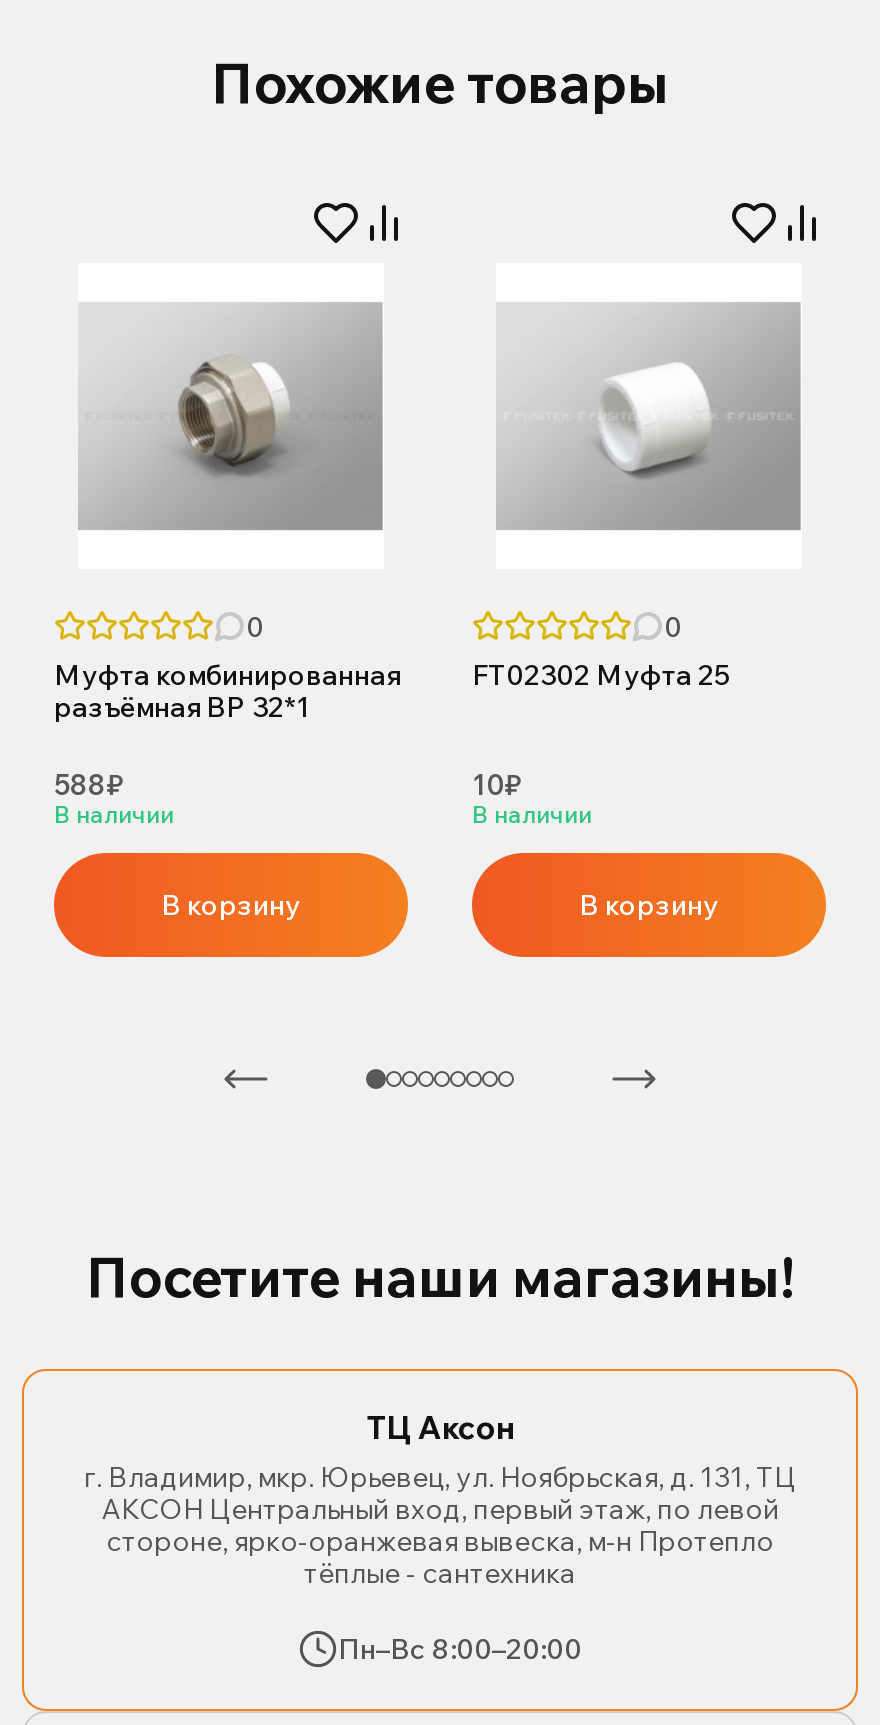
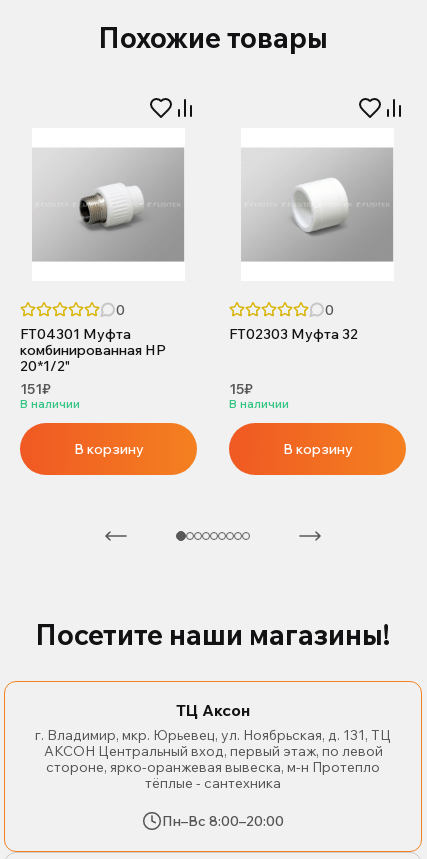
[174,361,300,477] [image] -> [79,178,144,234] [image]
[54,657,400,803] Муфта комбинированная | разъёмная ВР 32*1 | 588₽ -> [20,325,166,398] FT04301 Муфта | комбинированная НР | 20*1/2" | 151₽
[472,657,730,693] FT02302 Муфта 25 -> [229,325,358,343] FT02303 Муфта 32
[472,767,522,803] 10₽ -> [229,380,253,398] 15₽

